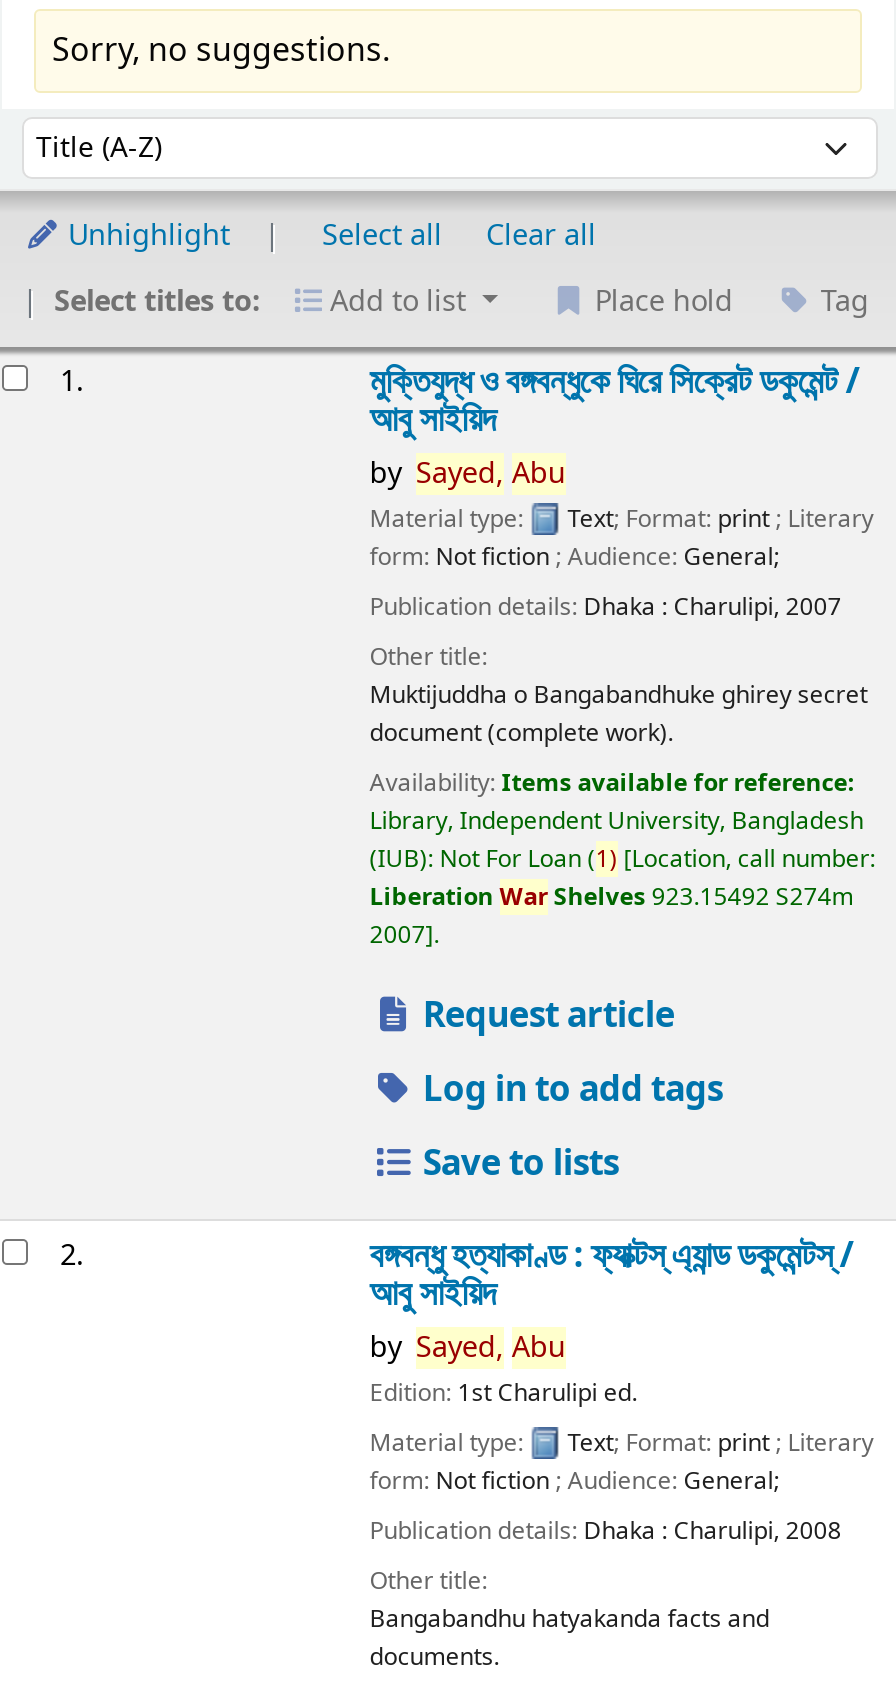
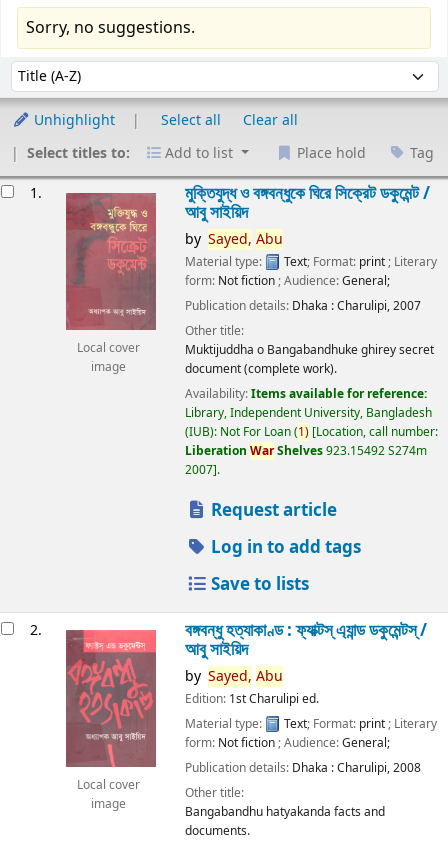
none -> [65,192,157,376] [image] | Local cover | image
none -> [65,629,157,813] [image] | Local cover | image

